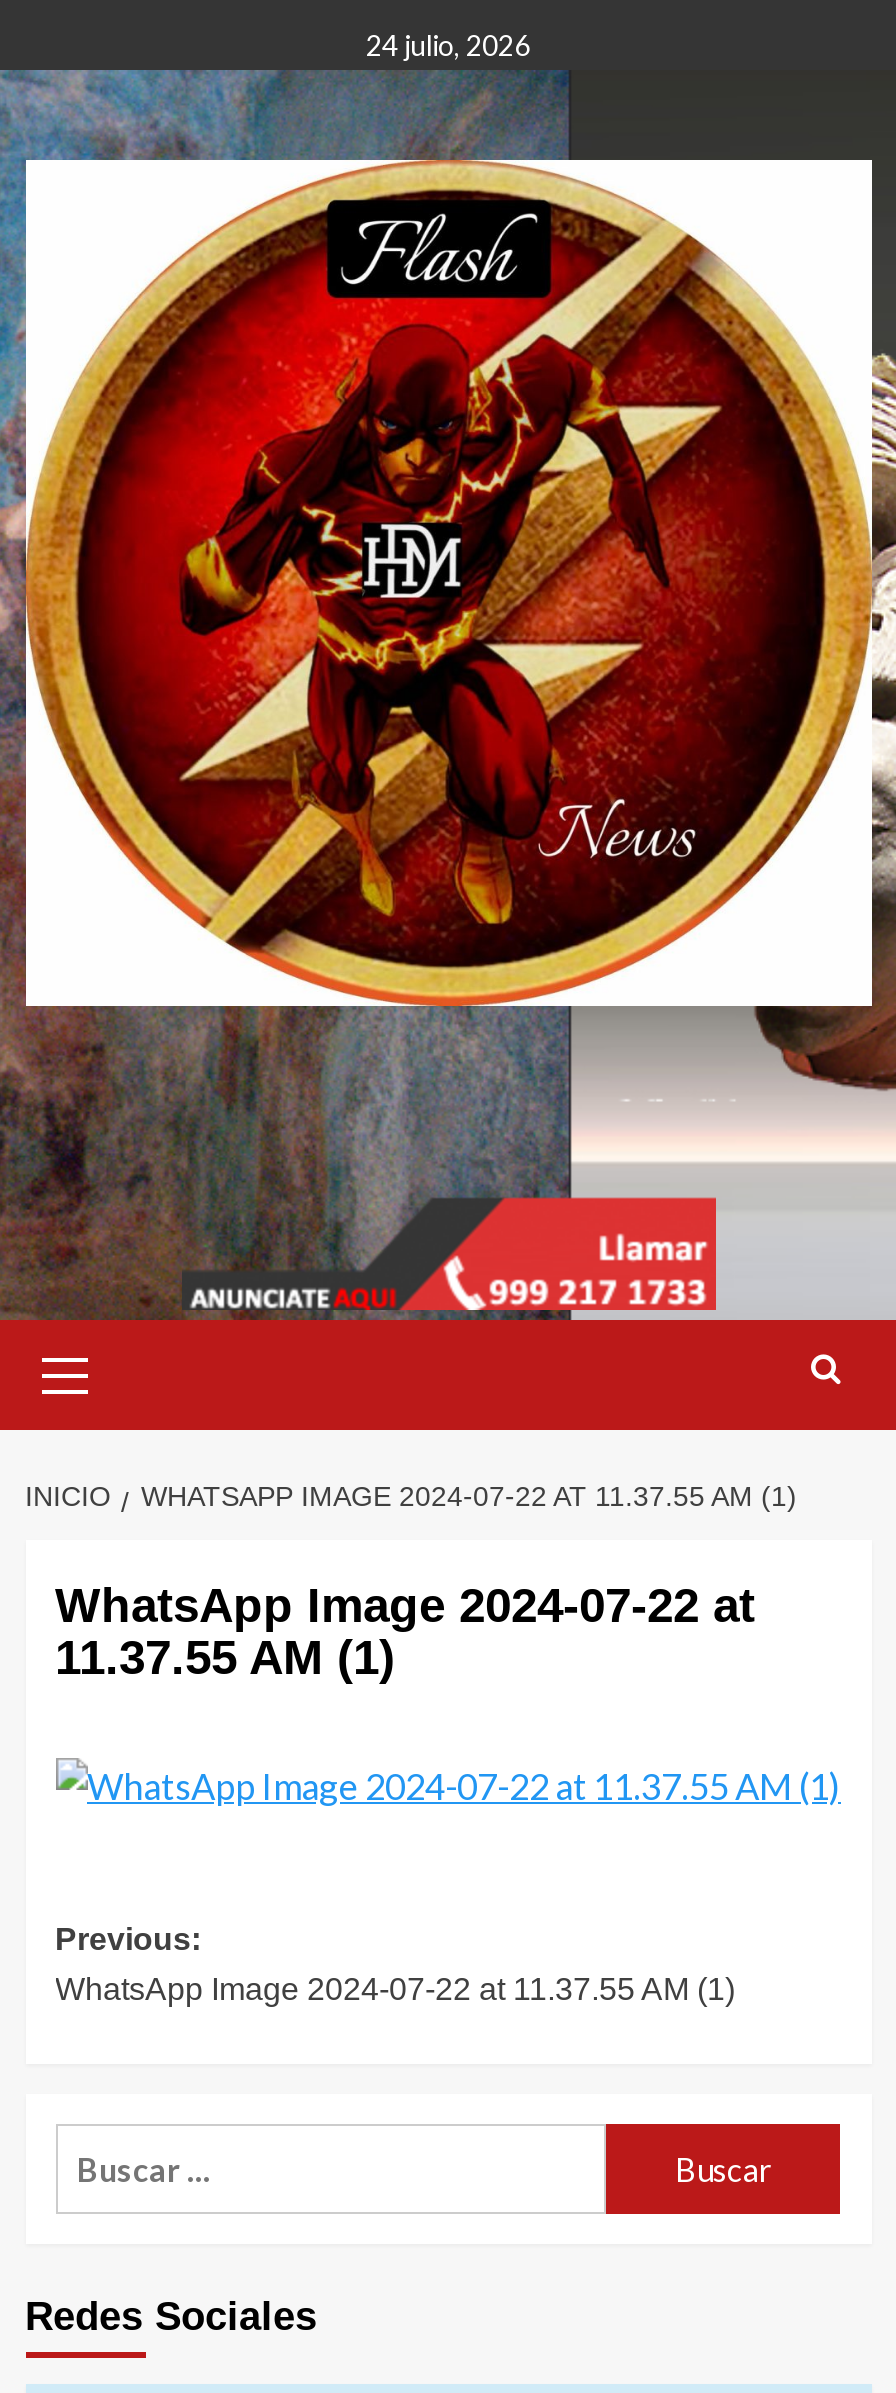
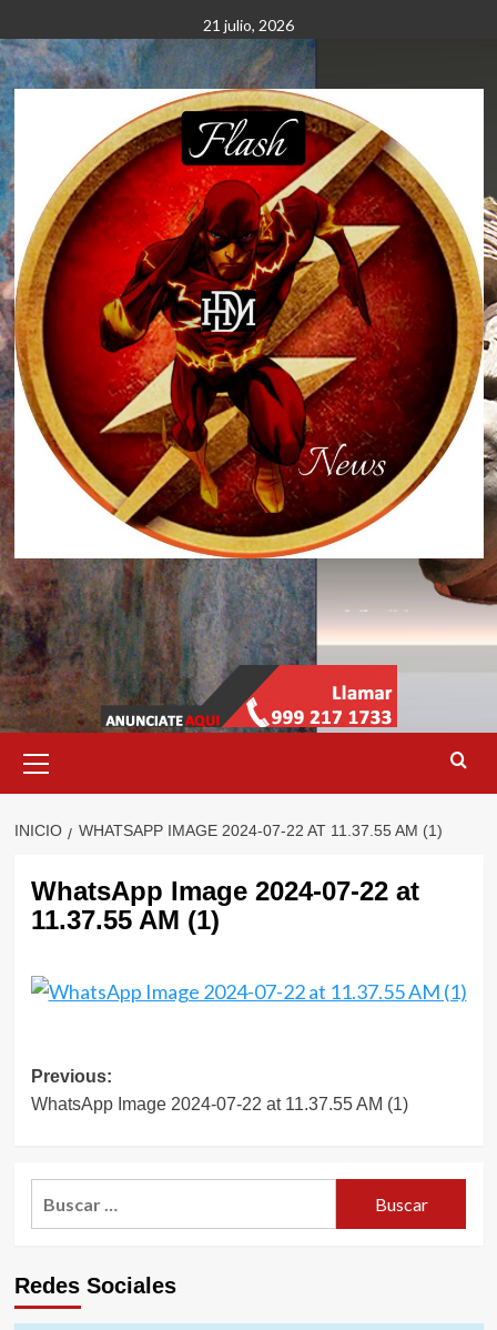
[366,28,530,62] 24 julio, 2026 -> [203,16,294,34] 21 julio, 2026

